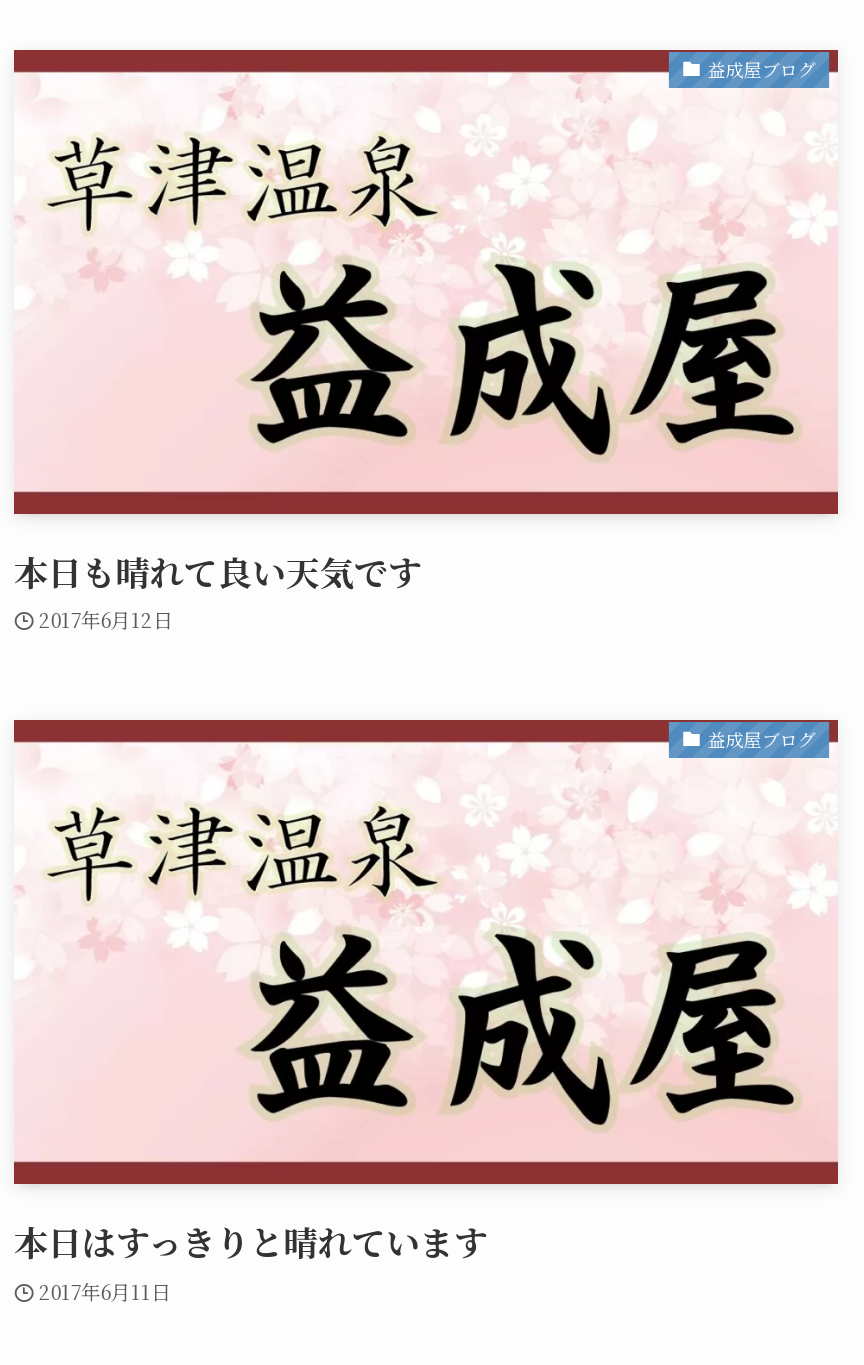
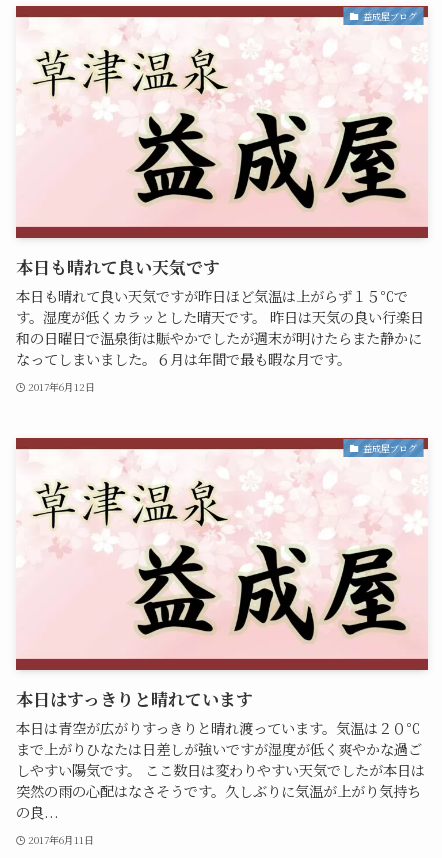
none -> [16,286,424,369] 本日も晴れて良い天気ですが昨日ほど気温は上がらず１５℃で | す。湿度が低くカラッとした晴天です。 昨日は天気の良い行楽日 | 和の日曜日で温泉街は賑やかでしたが週末が明けたらまた静かに | なってしまいました。６月は年間で最も暇な月です。
none -> [16,718,425,822] 本日は青空が広がりすっきりと晴れ渡っています。気温は２０℃ | まで上がりひなたは日差しが強いですが湿度が低く爽やかな過ご | しやすい陽気です。 ここ数日は変わりやすい天気でしたが本日は | 突然の雨の心配はなさそうです。久しぶりに気温が上がり気持ち | の良...

